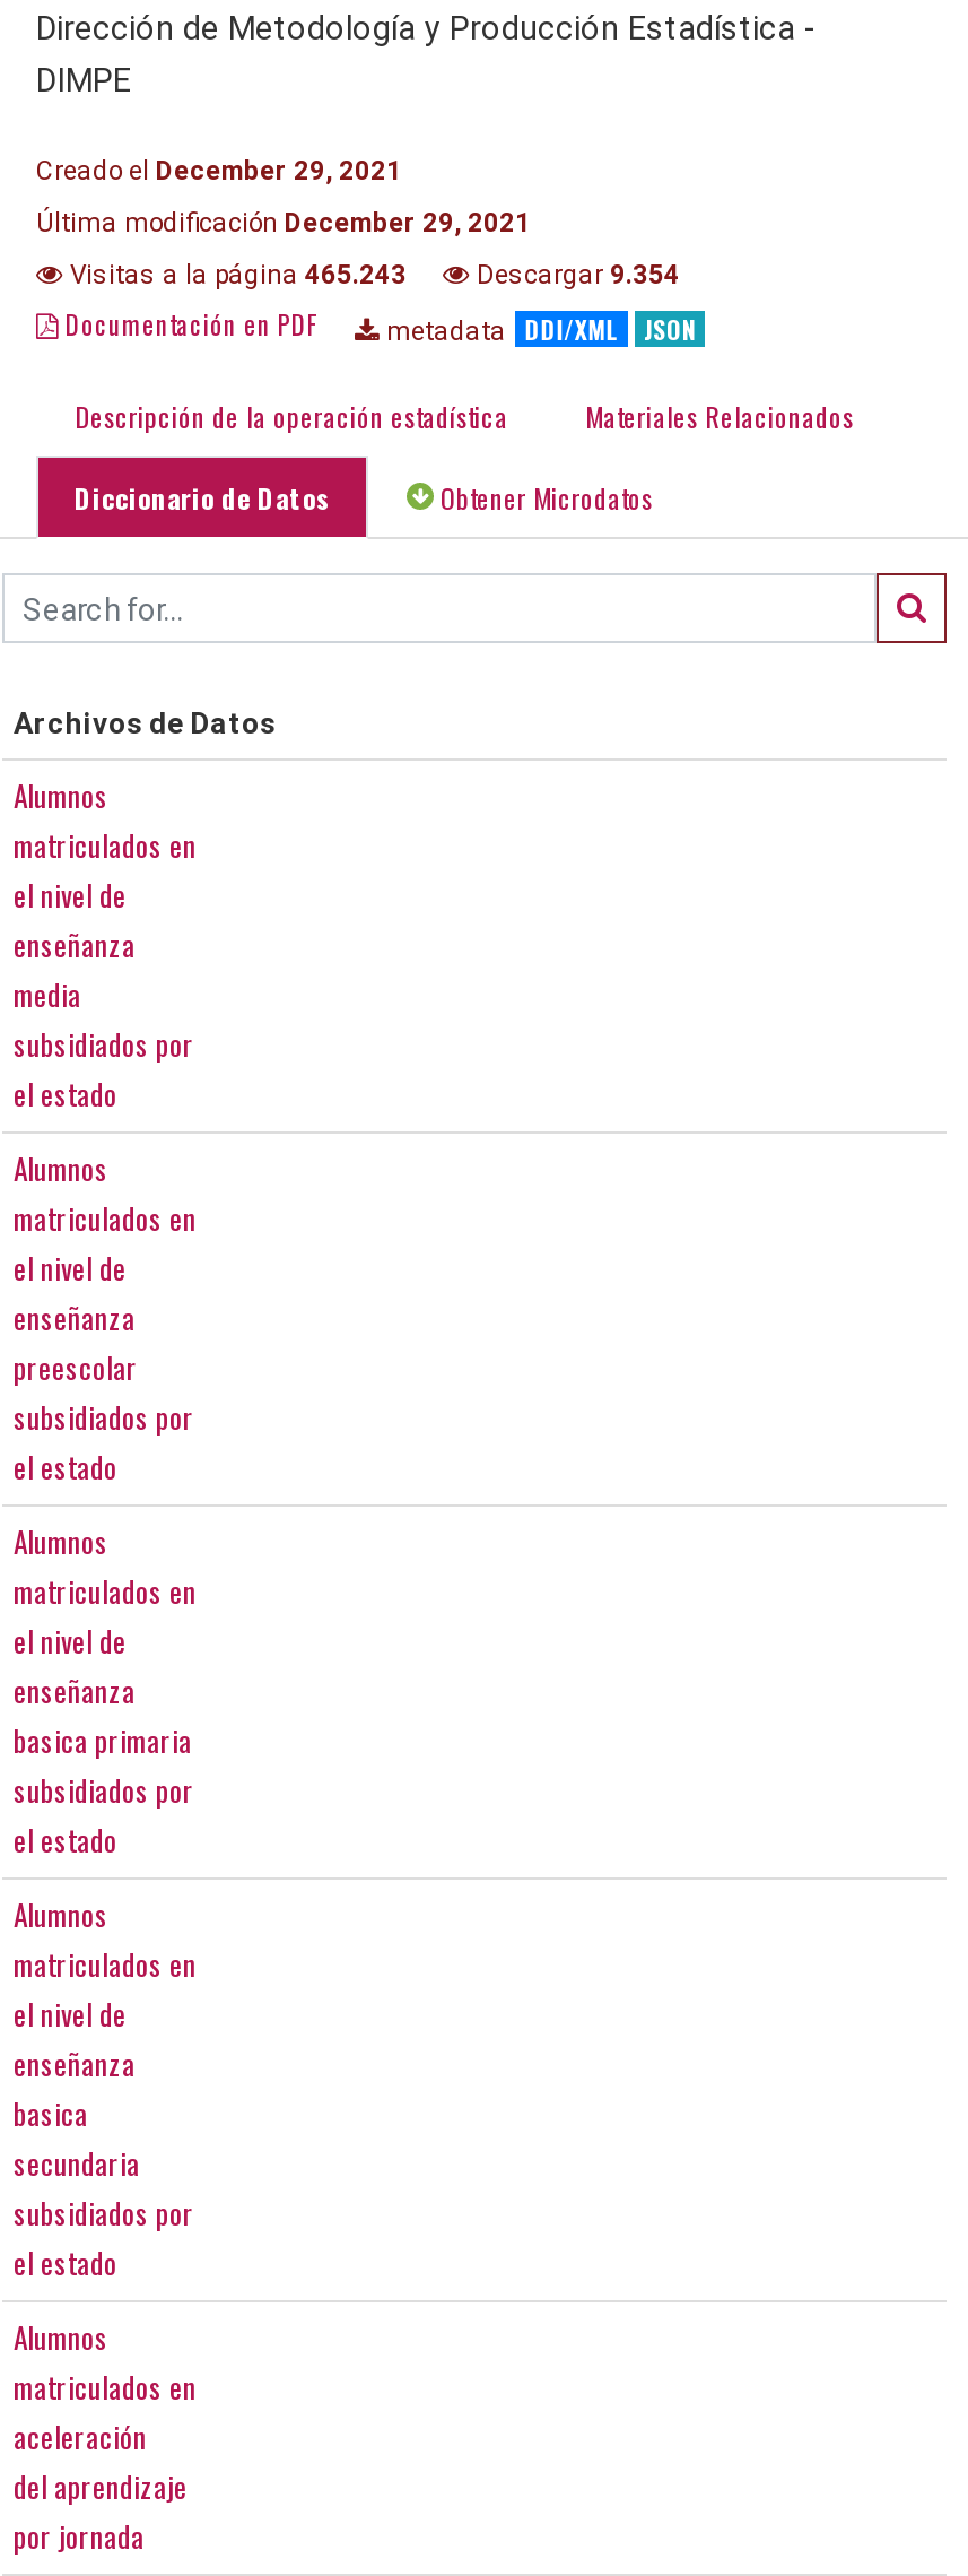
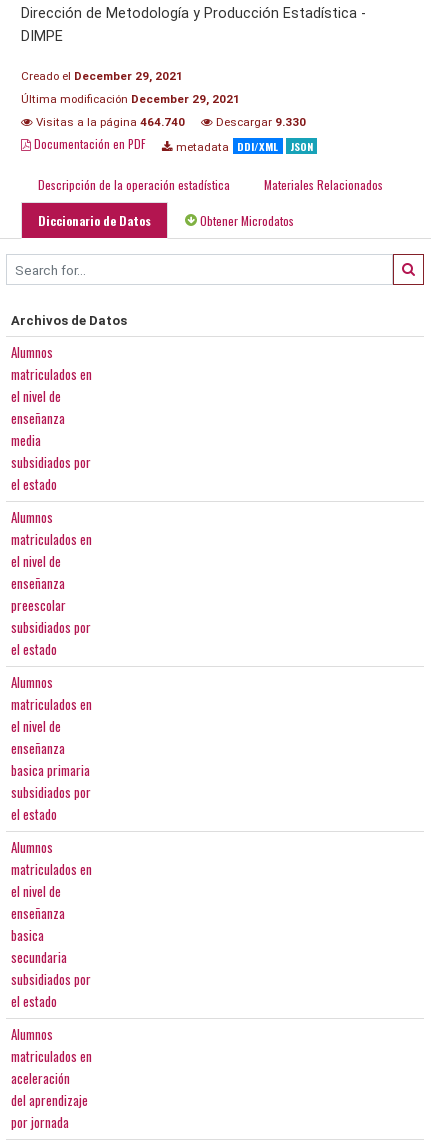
[63,259,407,291] Visitas a la página 465.243 -> [33,115,185,129] Visitas a la página 464.740
[470,259,680,291] Descargar 9.354 -> [213,115,306,129] Descargar 9.330

